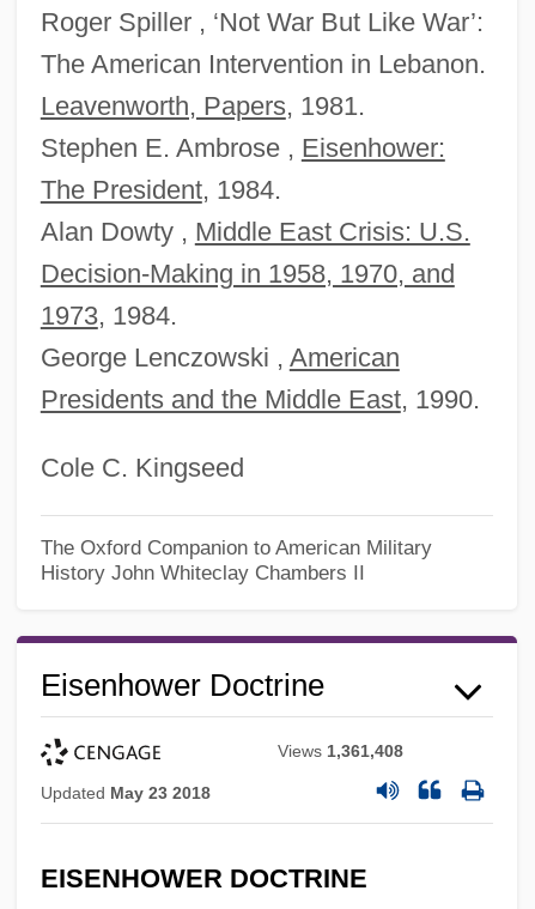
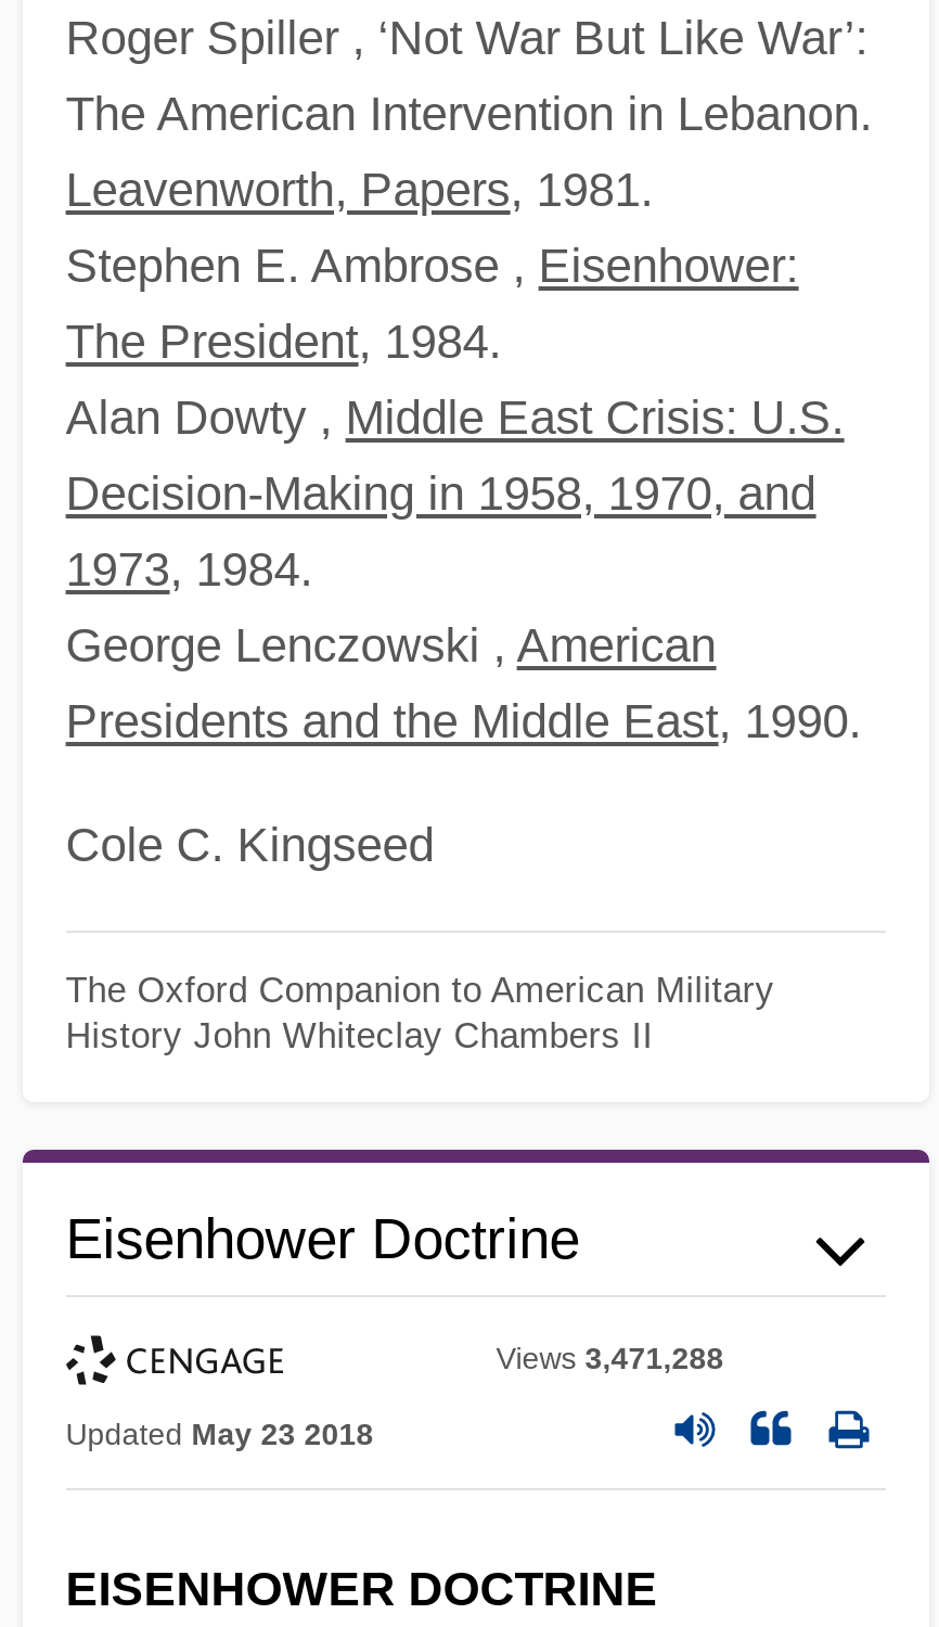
[278,741,404,761] Views 1,361,408 -> [496,1341,724,1376] Views 3,471,288

